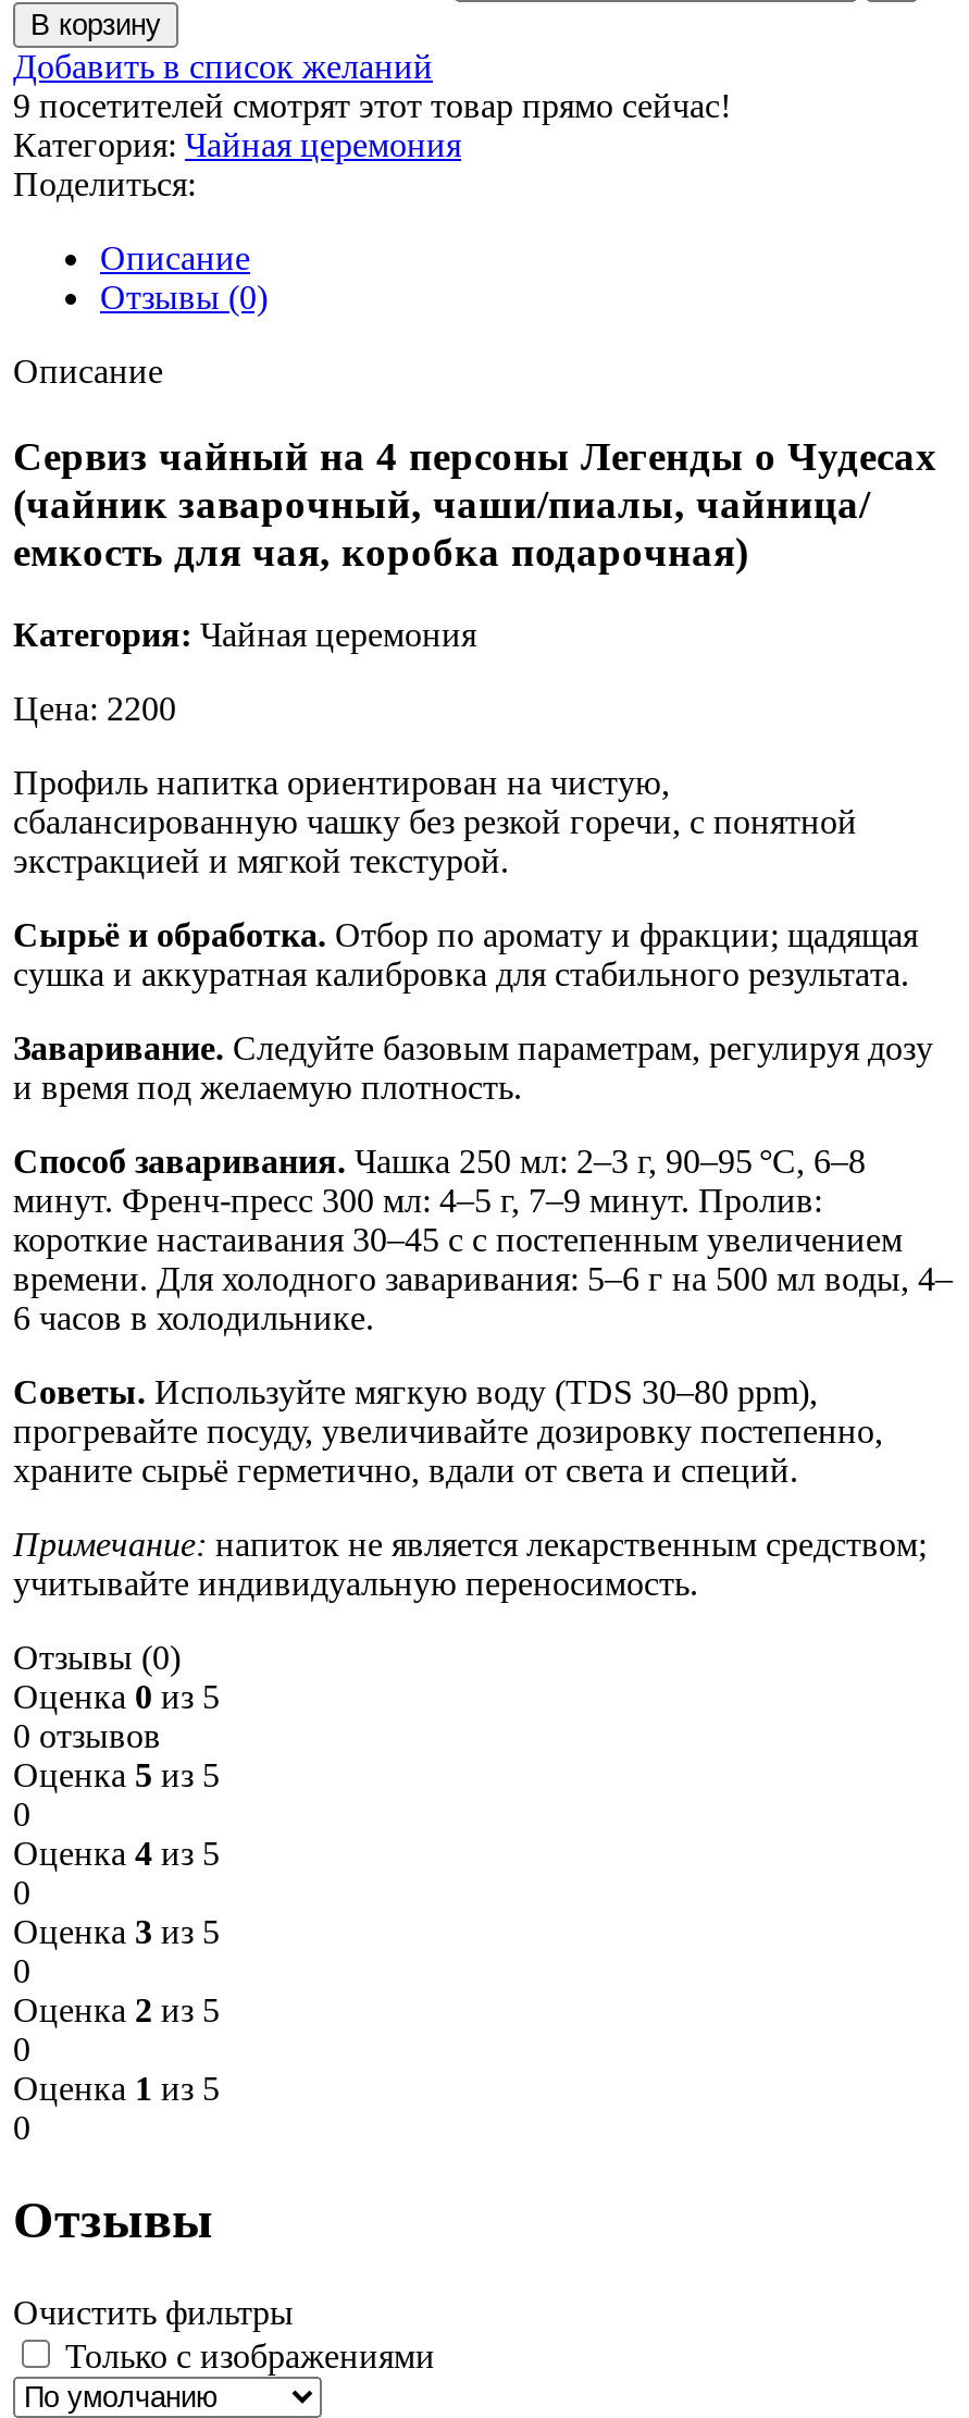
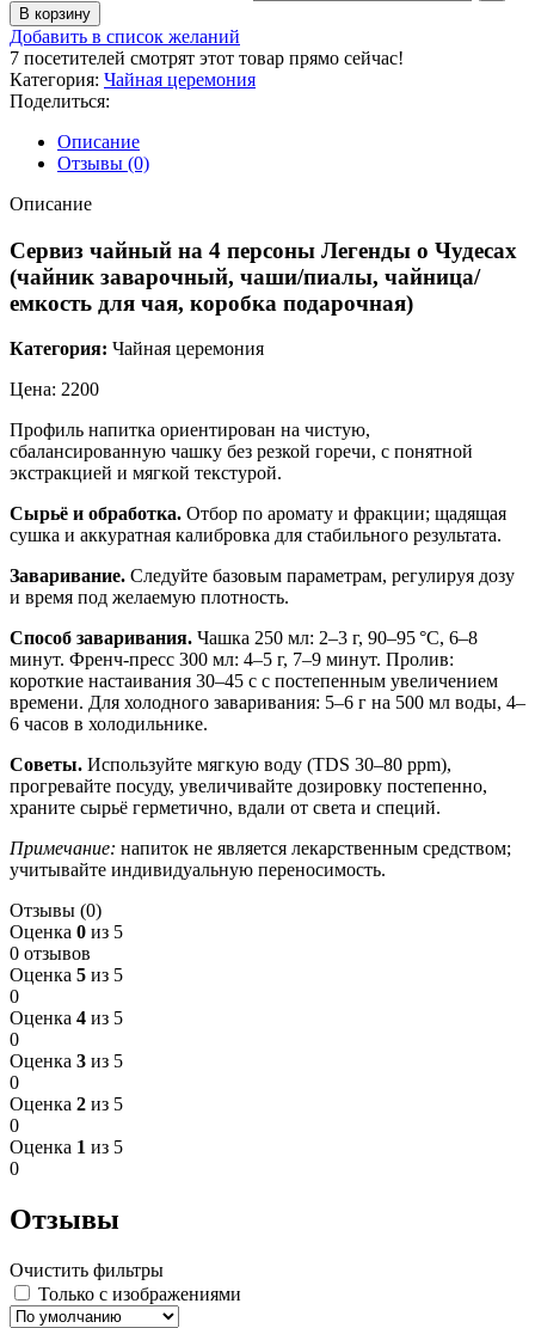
[13,87,731,124] 9 посетителей смотрят этот товар прямо сейчас! -> [10,48,404,68] 7 посетителей смотрят этот товар прямо сейчас!

